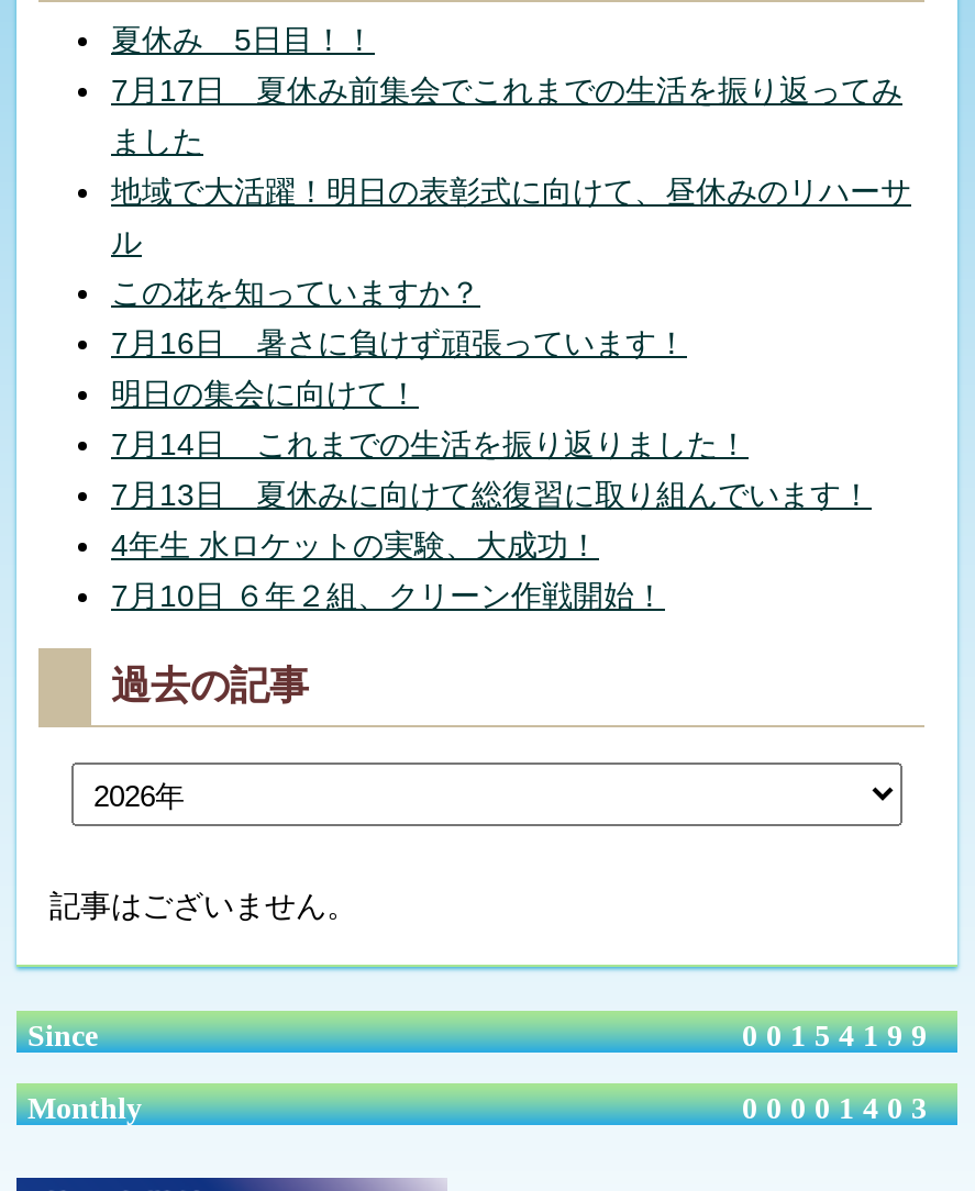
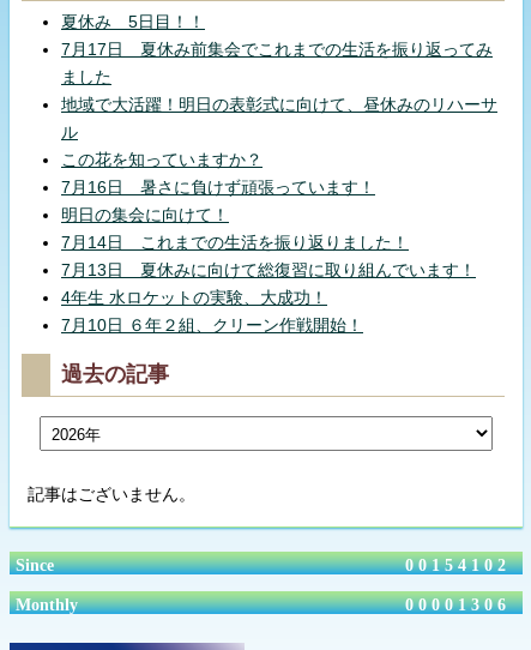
[742,1020,935,1053] 00154199 -> [405,556,511,574] 00154102
[742,1092,935,1125] 00001403 -> [405,596,511,614] 00001306

